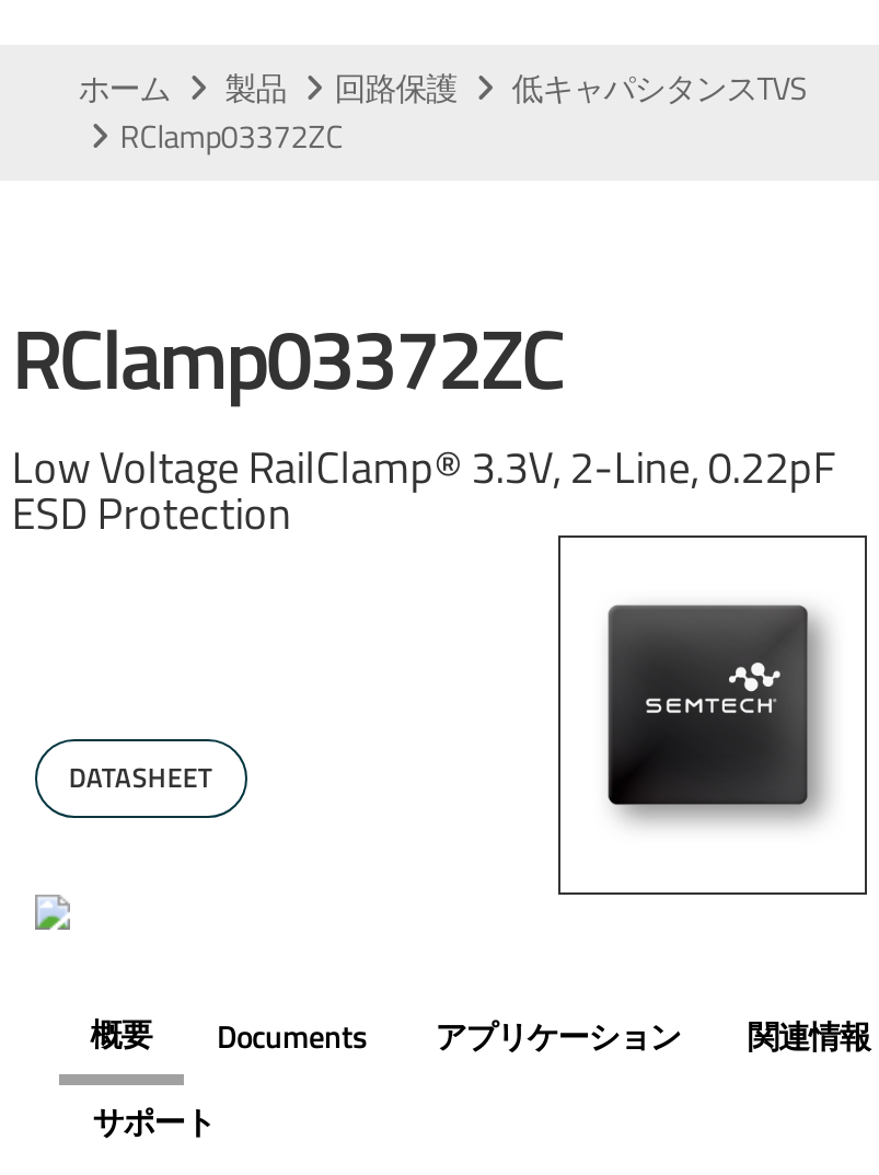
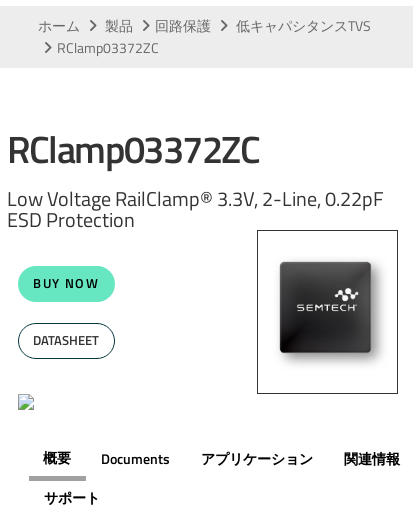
none -> [33,274,99,293] BUY NOW

